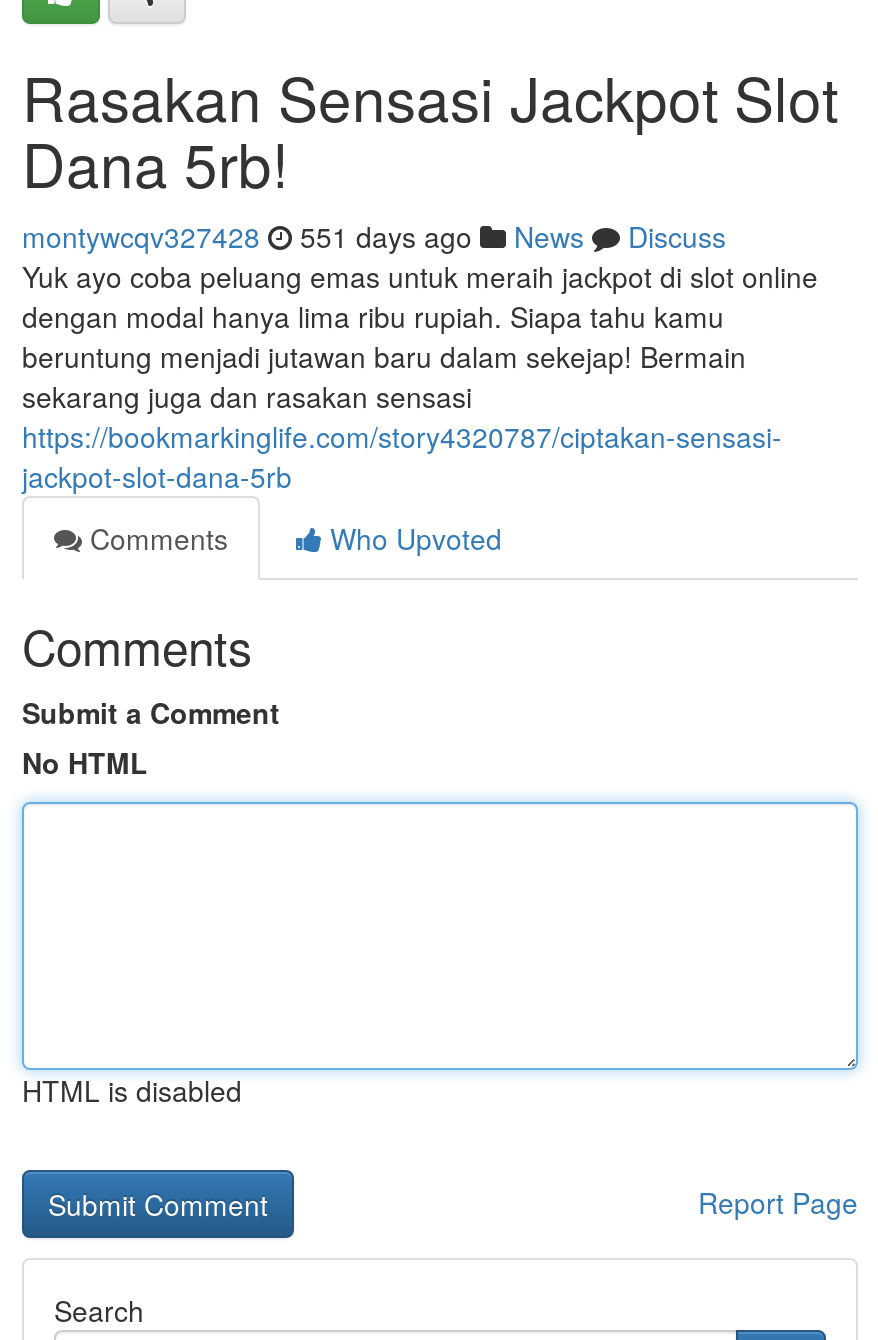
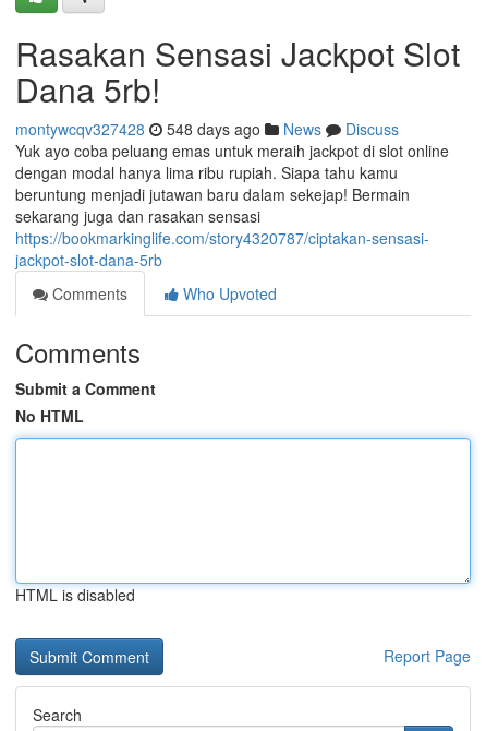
[22,216,726,256] montywcqv327428 551 days ago News Discuss -> [15,118,399,140] montywcqv327428 548 days ago News Discuss

